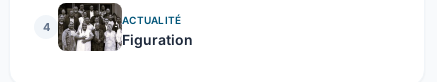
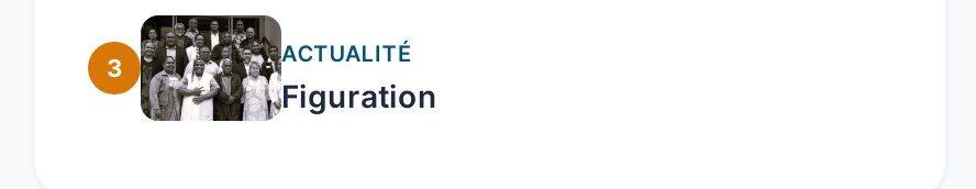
[42,20,49,34] 4 -> [107,53,122,84] 3

